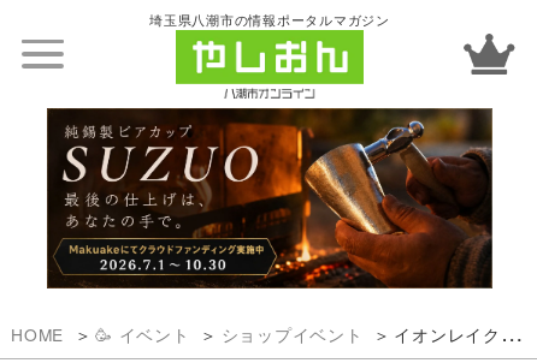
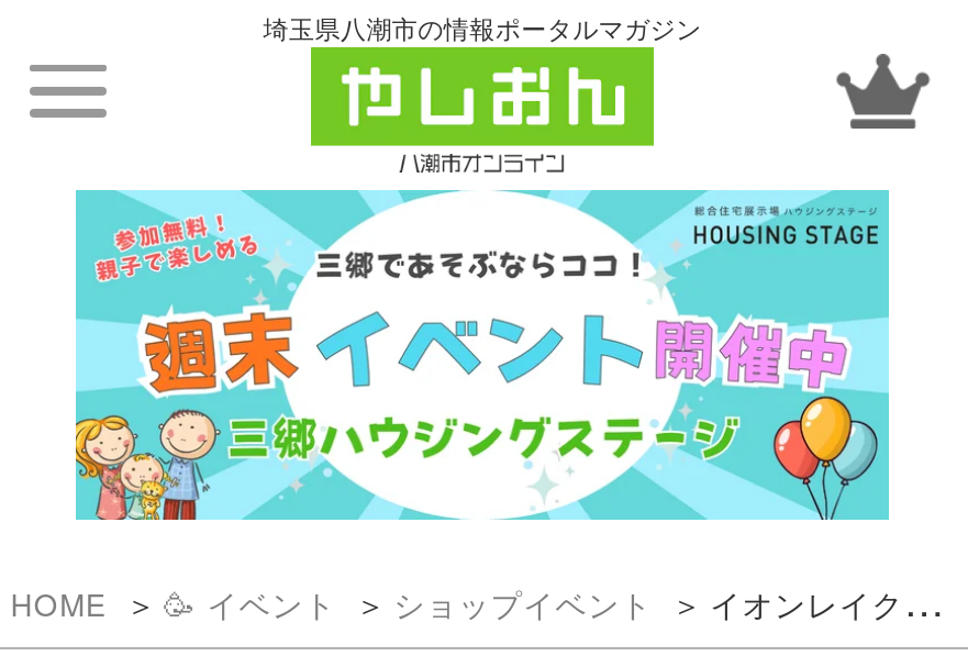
[46,107,494,290] [image] -> [74,188,891,522] [image]

